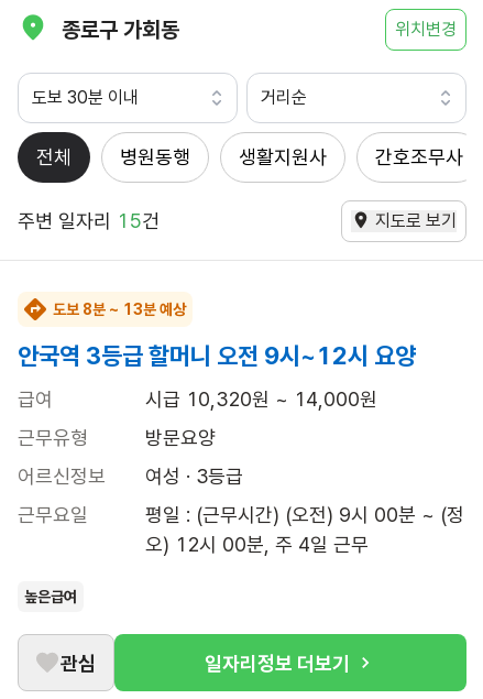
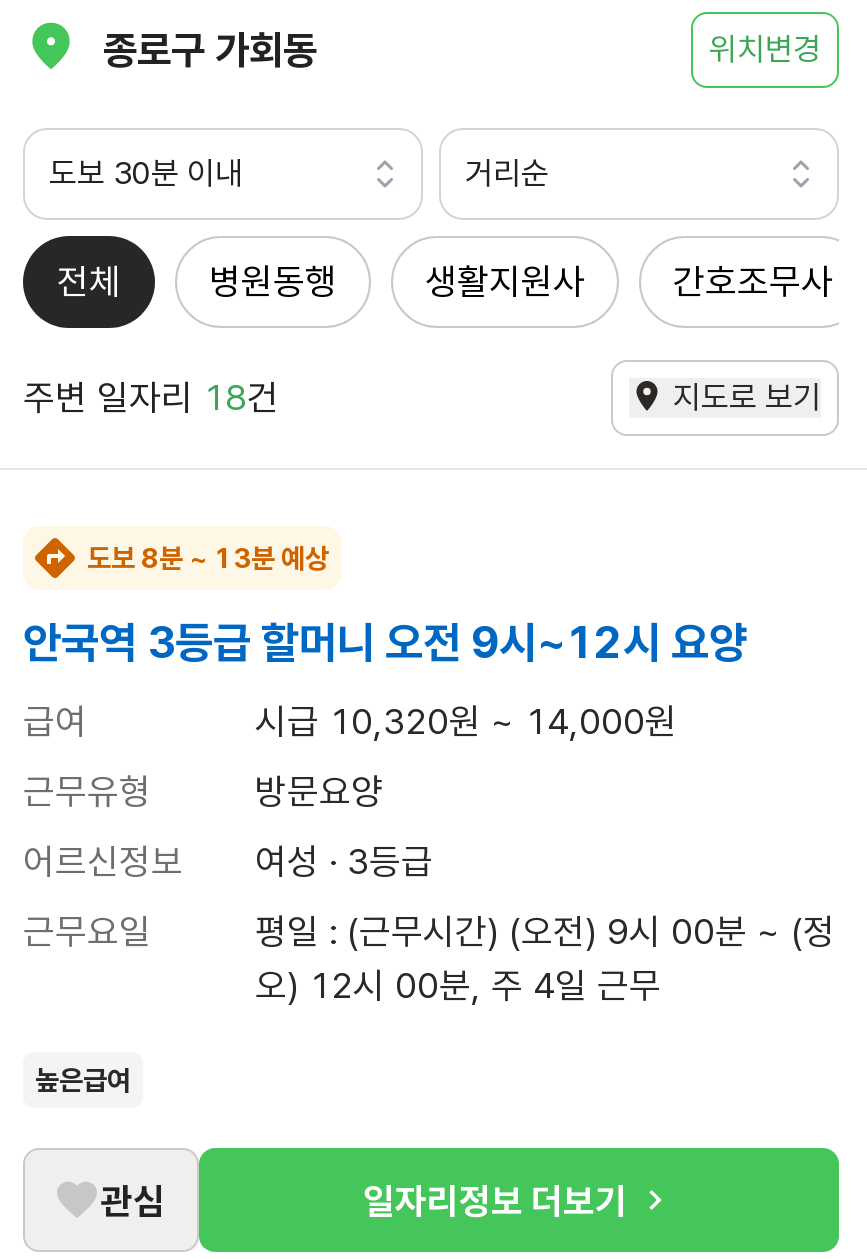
[18,209,160,232] 주변 일자리 15건 -> [23,376,279,418] 주변 일자리 18건

